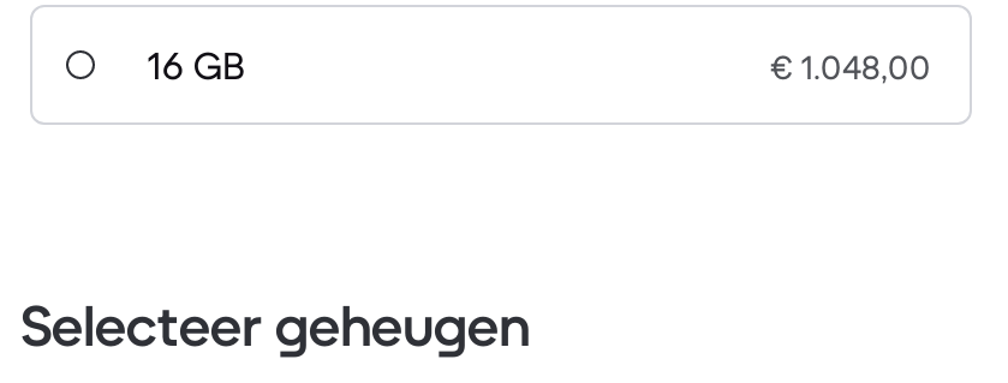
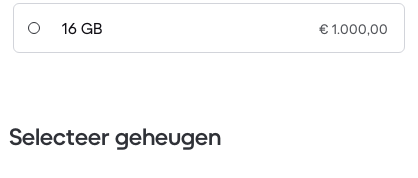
[770,47,931,90] € 1.048,00 -> [319,20,388,38] € 1.000,00

